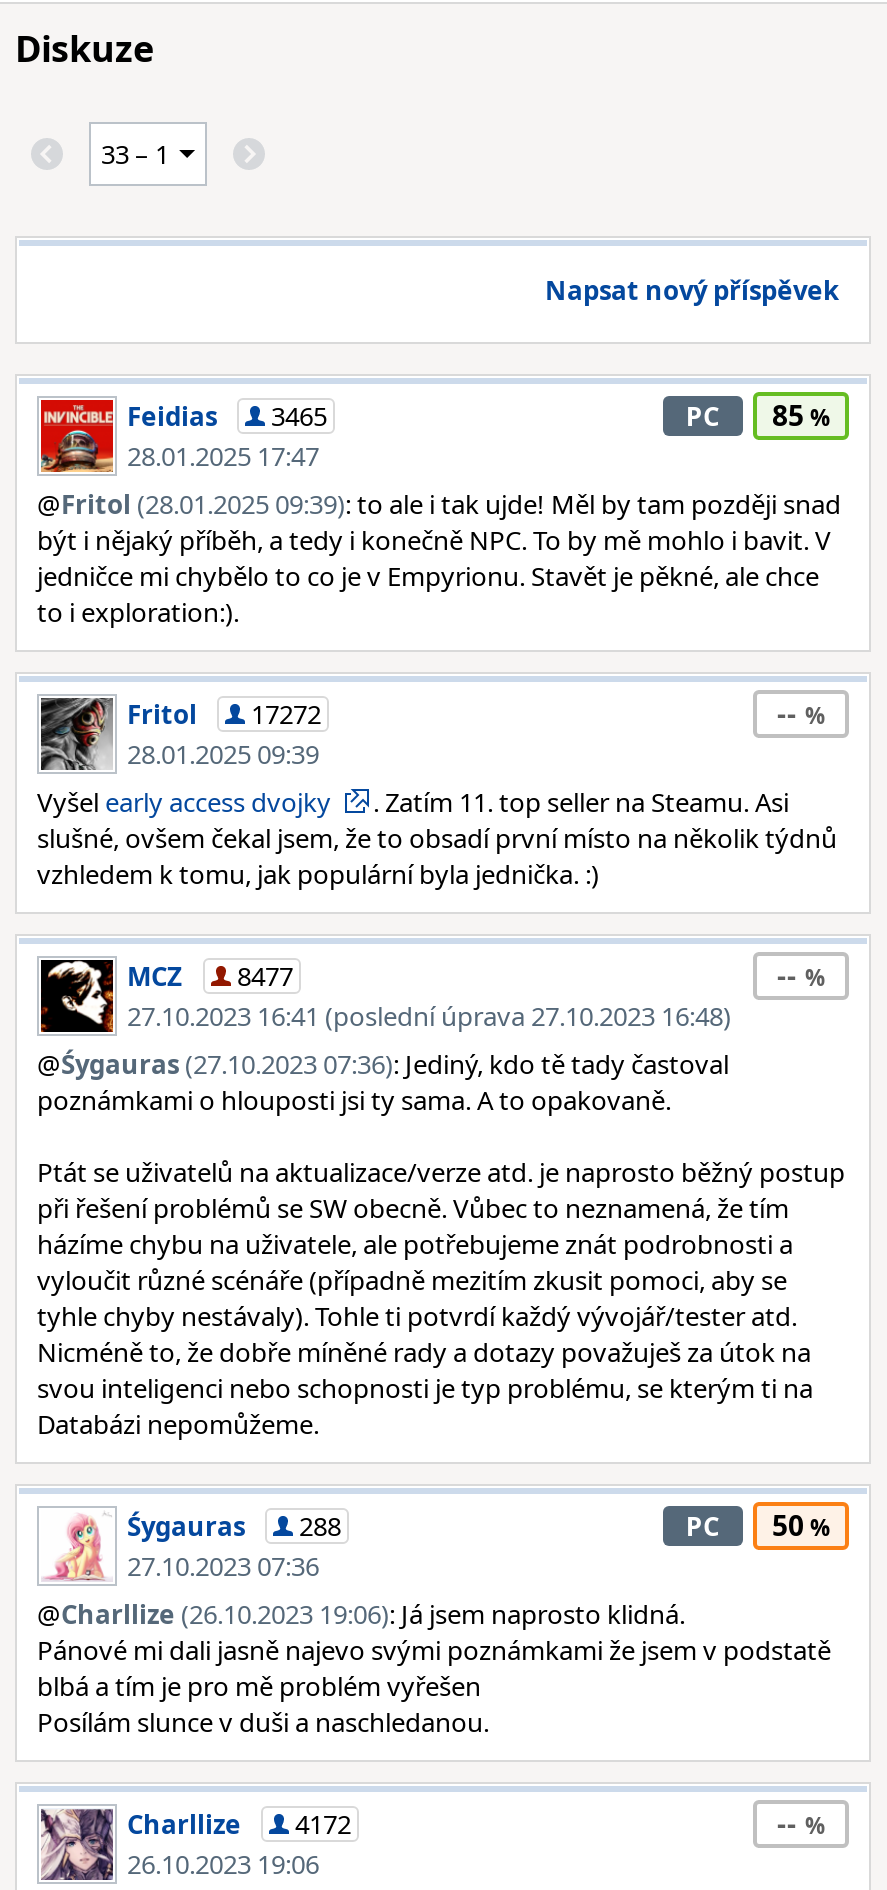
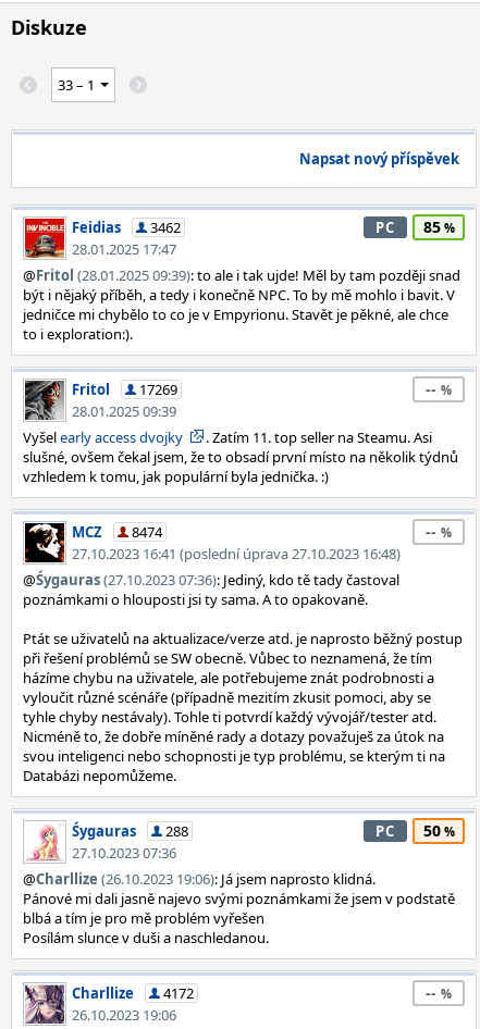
[127,398,327,434] Feidias 3465 -> [72,218,181,237] Feidias 3462
[127,696,321,732] Fritol 17272 -> [72,380,177,399] Fritol 17269
[127,958,293,994] MCZ 8477 -> [72,522,162,542] MCZ 8474

